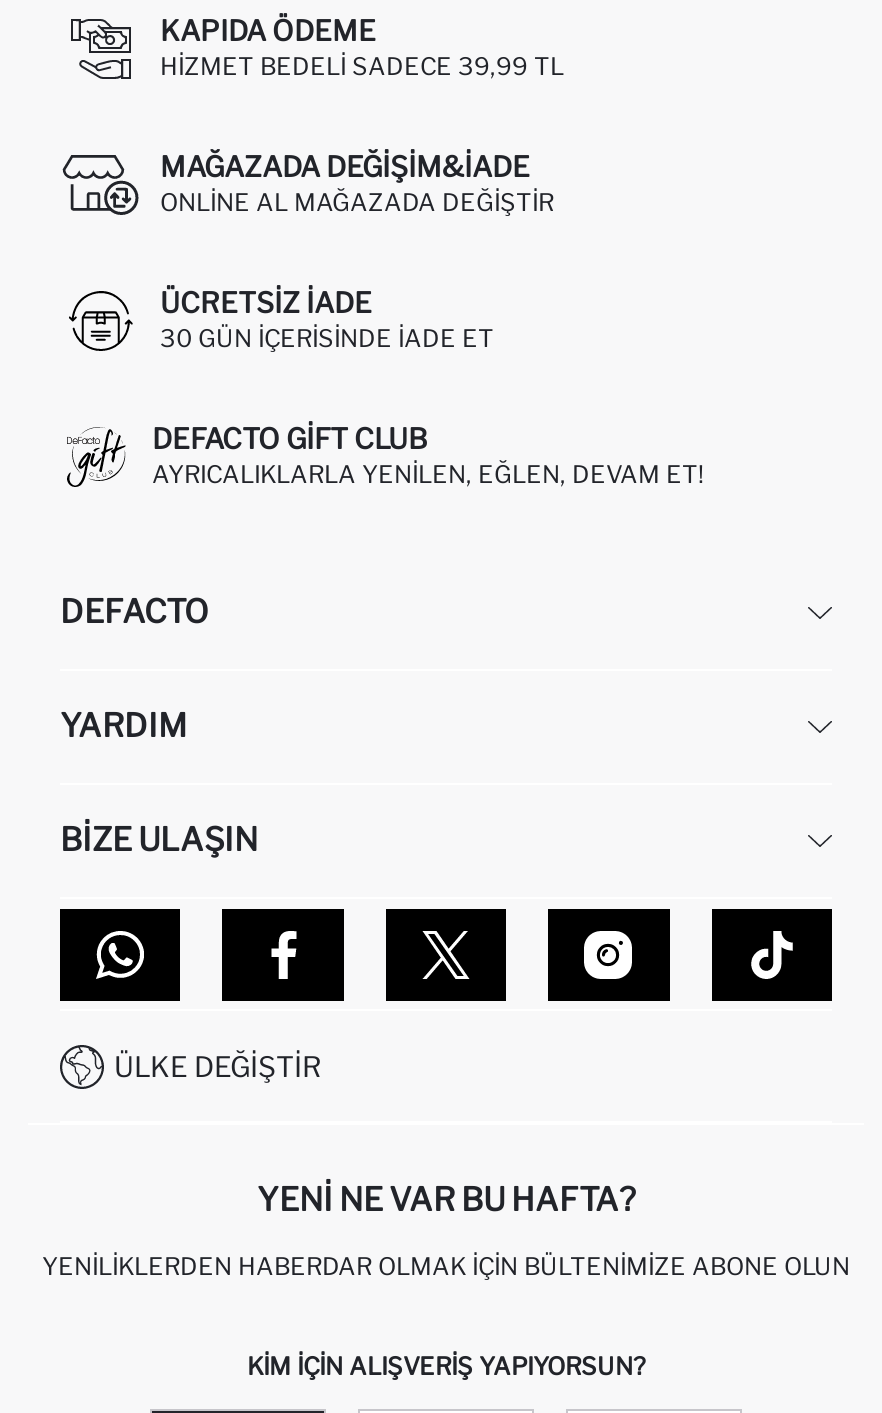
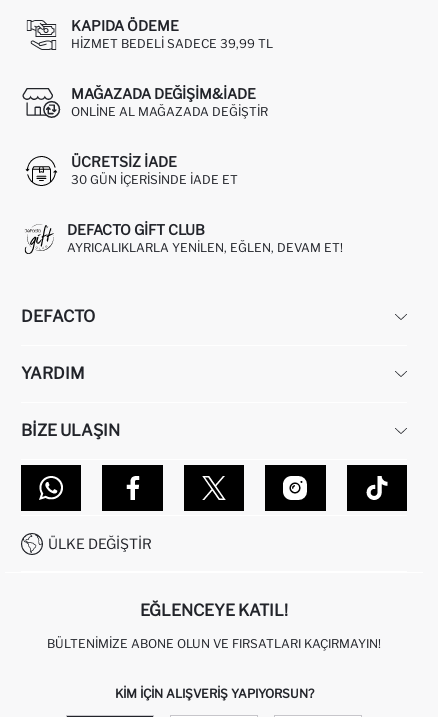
[257,1181,635,1219] YENI NE VAR BU HAFTA? -> [140,601,288,620] EĞLENCEYE KATIL!
[42,1251,850,1281] YENILIKLERDEN HABERDAR OLMAK İÇIN BÜLTENIMIZE ABONE OLUN -> [47,636,381,651] BÜLTENIMIZE ABONE OLUN VE FIRSATLARI KAÇIRMAYIN!

